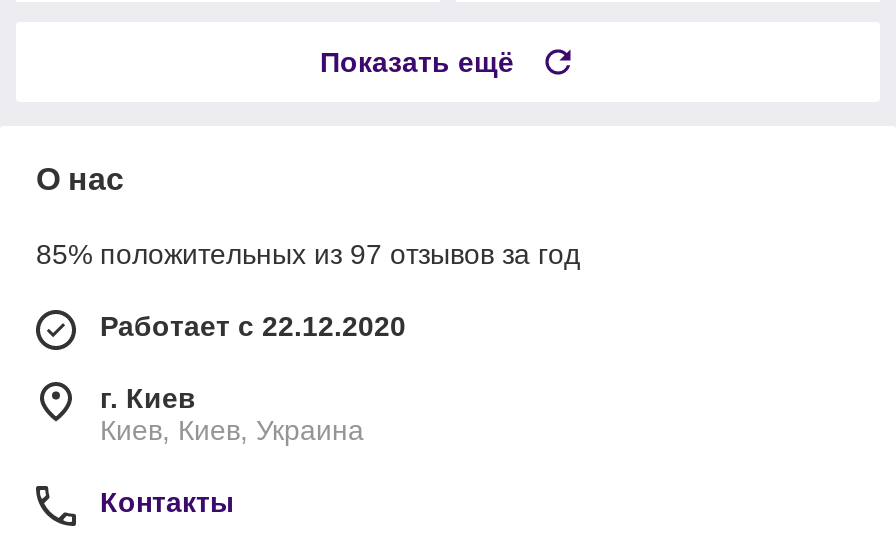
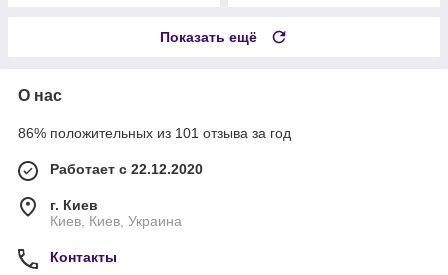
[36,238,580,270] 85% положительных из 97 отзывов за год -> [18,125,291,141] 86% положительных из 101 отзыва за год

